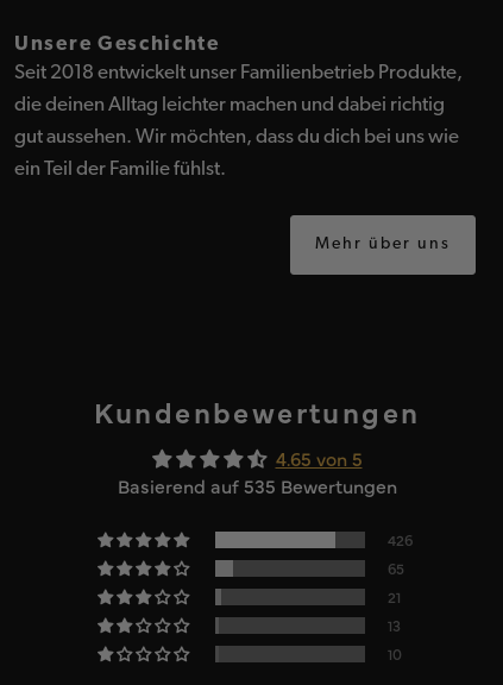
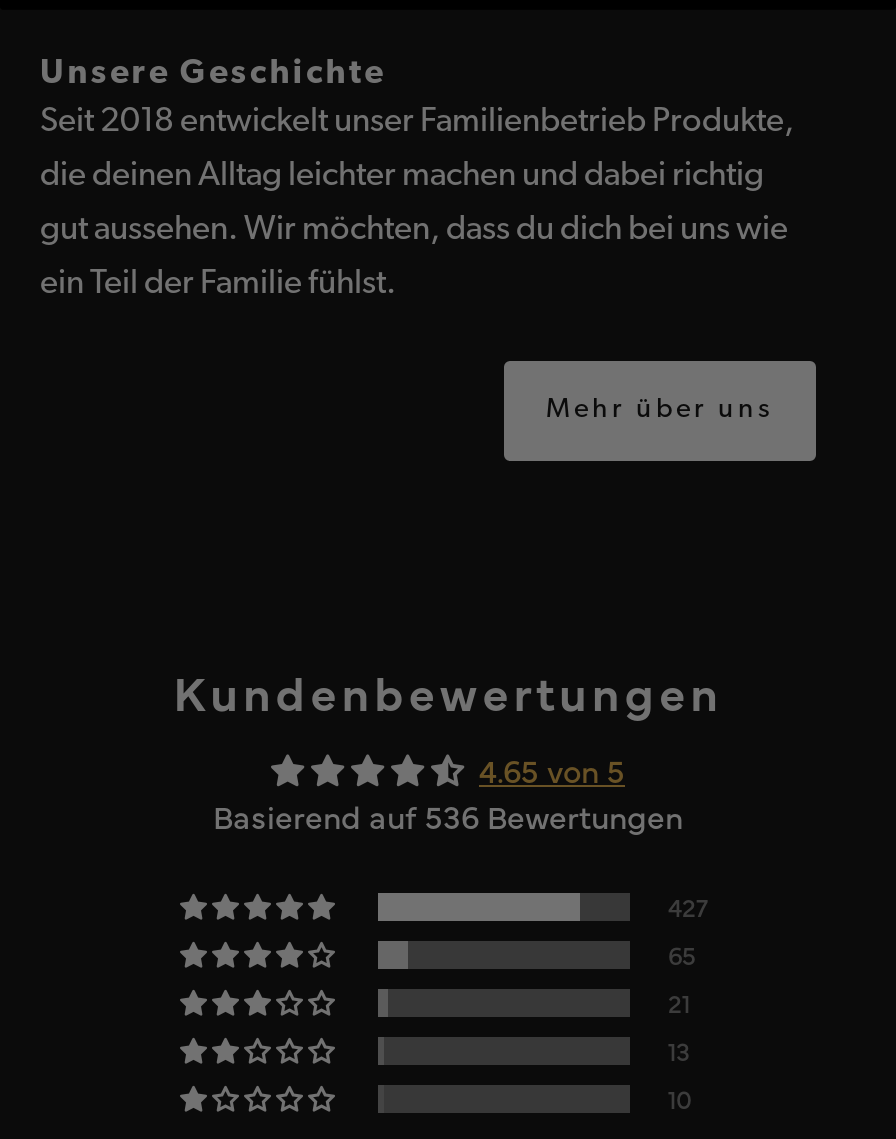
[117,472,397,498] Basierend auf 535 Bewertungen -> [213,793,683,837] Basierend auf 536 Bewertungen
[388,529,413,549] 426 -> [668,889,708,923] 427

